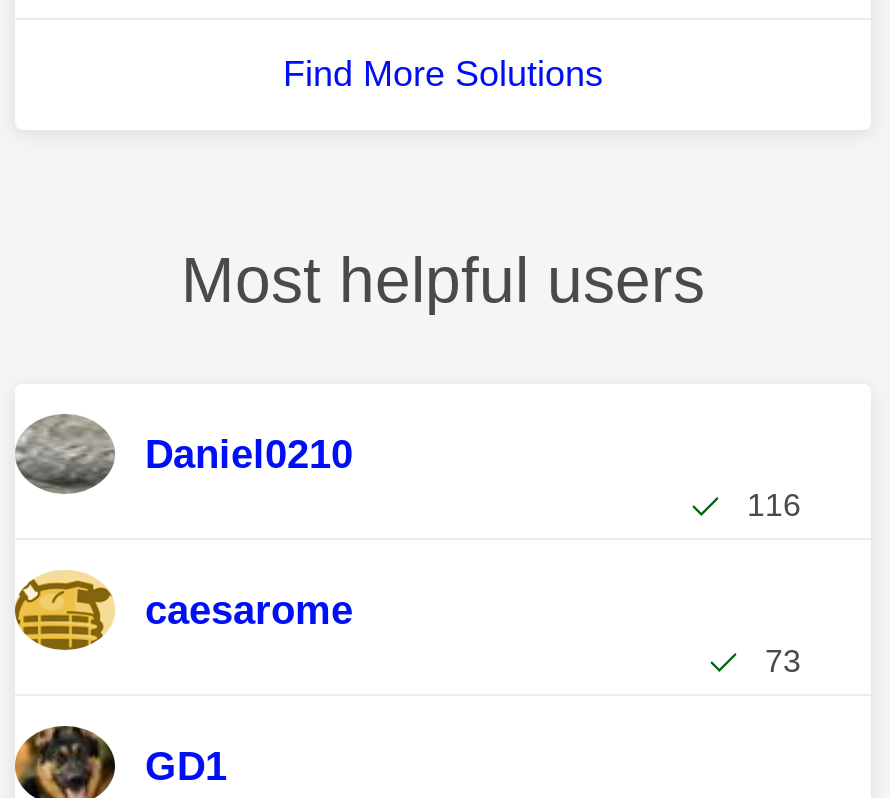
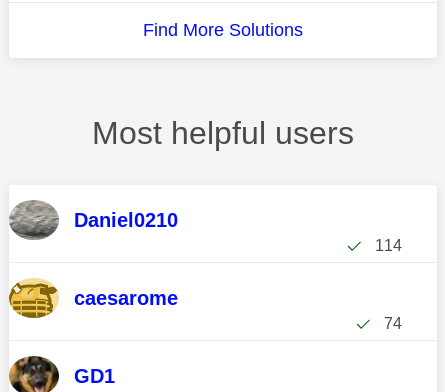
[739,488,801,522] 116 -> [371,237,402,254] 114
[757,644,801,678] 73 -> [380,315,402,332] 74

